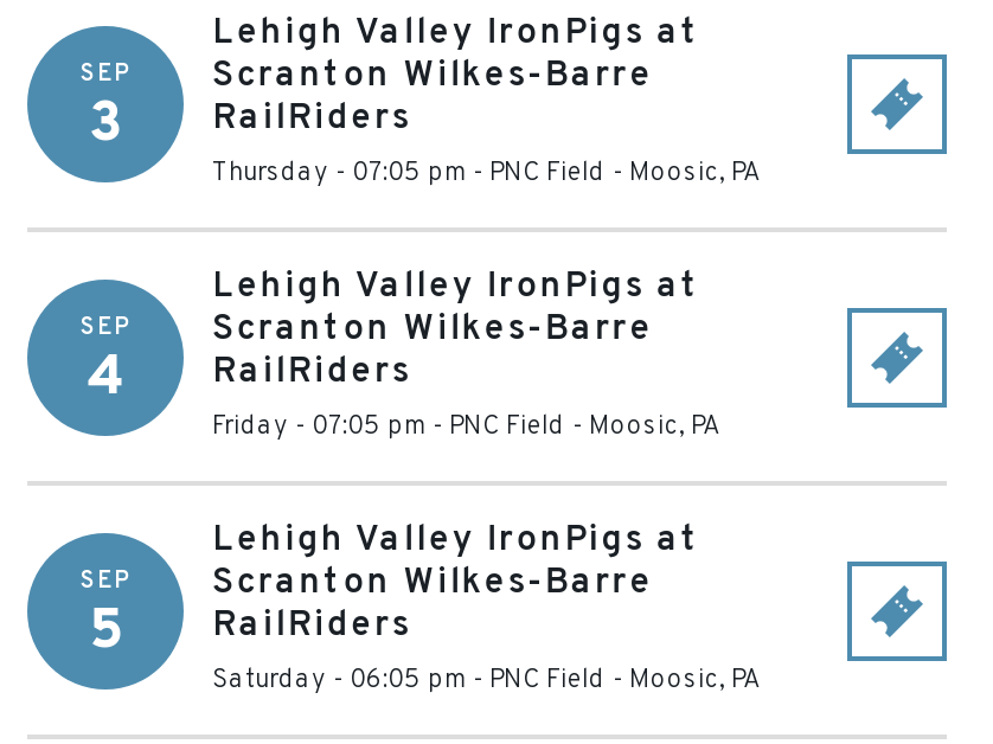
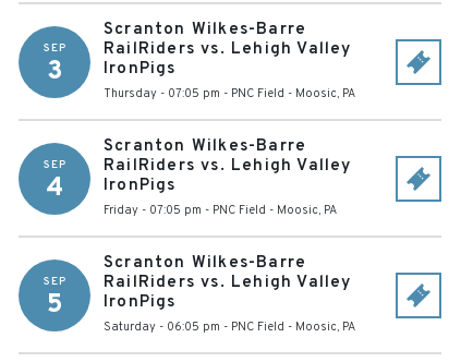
[212,12,700,57] Lehigh Valley IronPigs at -> none
[212,97,411,142] RailRiders -> [104,39,352,80] RailRiders vs. Lehigh Valley | IronPigs
[212,265,700,310] Lehigh Valley IronPigs at -> none
[212,351,411,396] RailRiders -> [104,156,352,196] RailRiders vs. Lehigh Valley | IronPigs
[212,519,700,564] Lehigh Valley IronPigs at -> none
[212,604,411,649] RailRiders -> [104,273,352,313] RailRiders vs. Lehigh Valley | IronPigs

